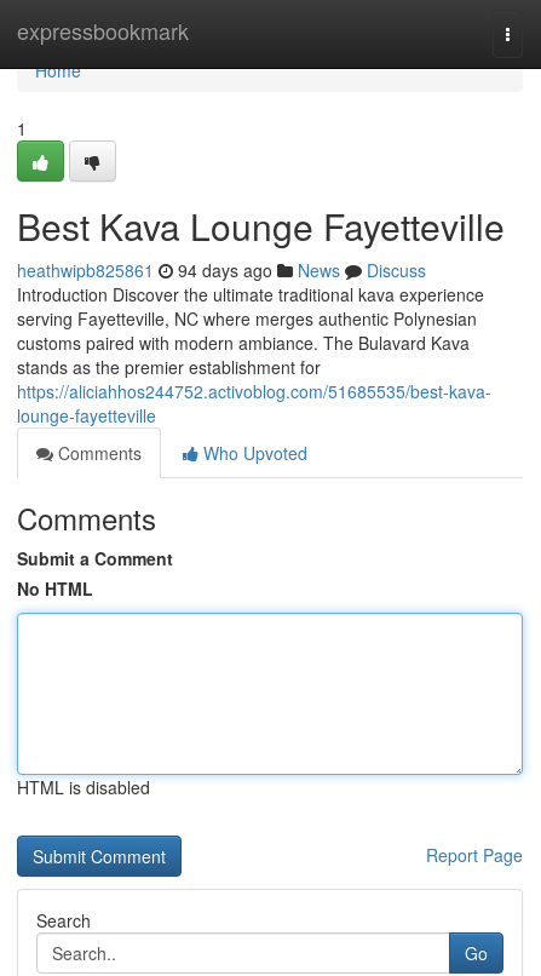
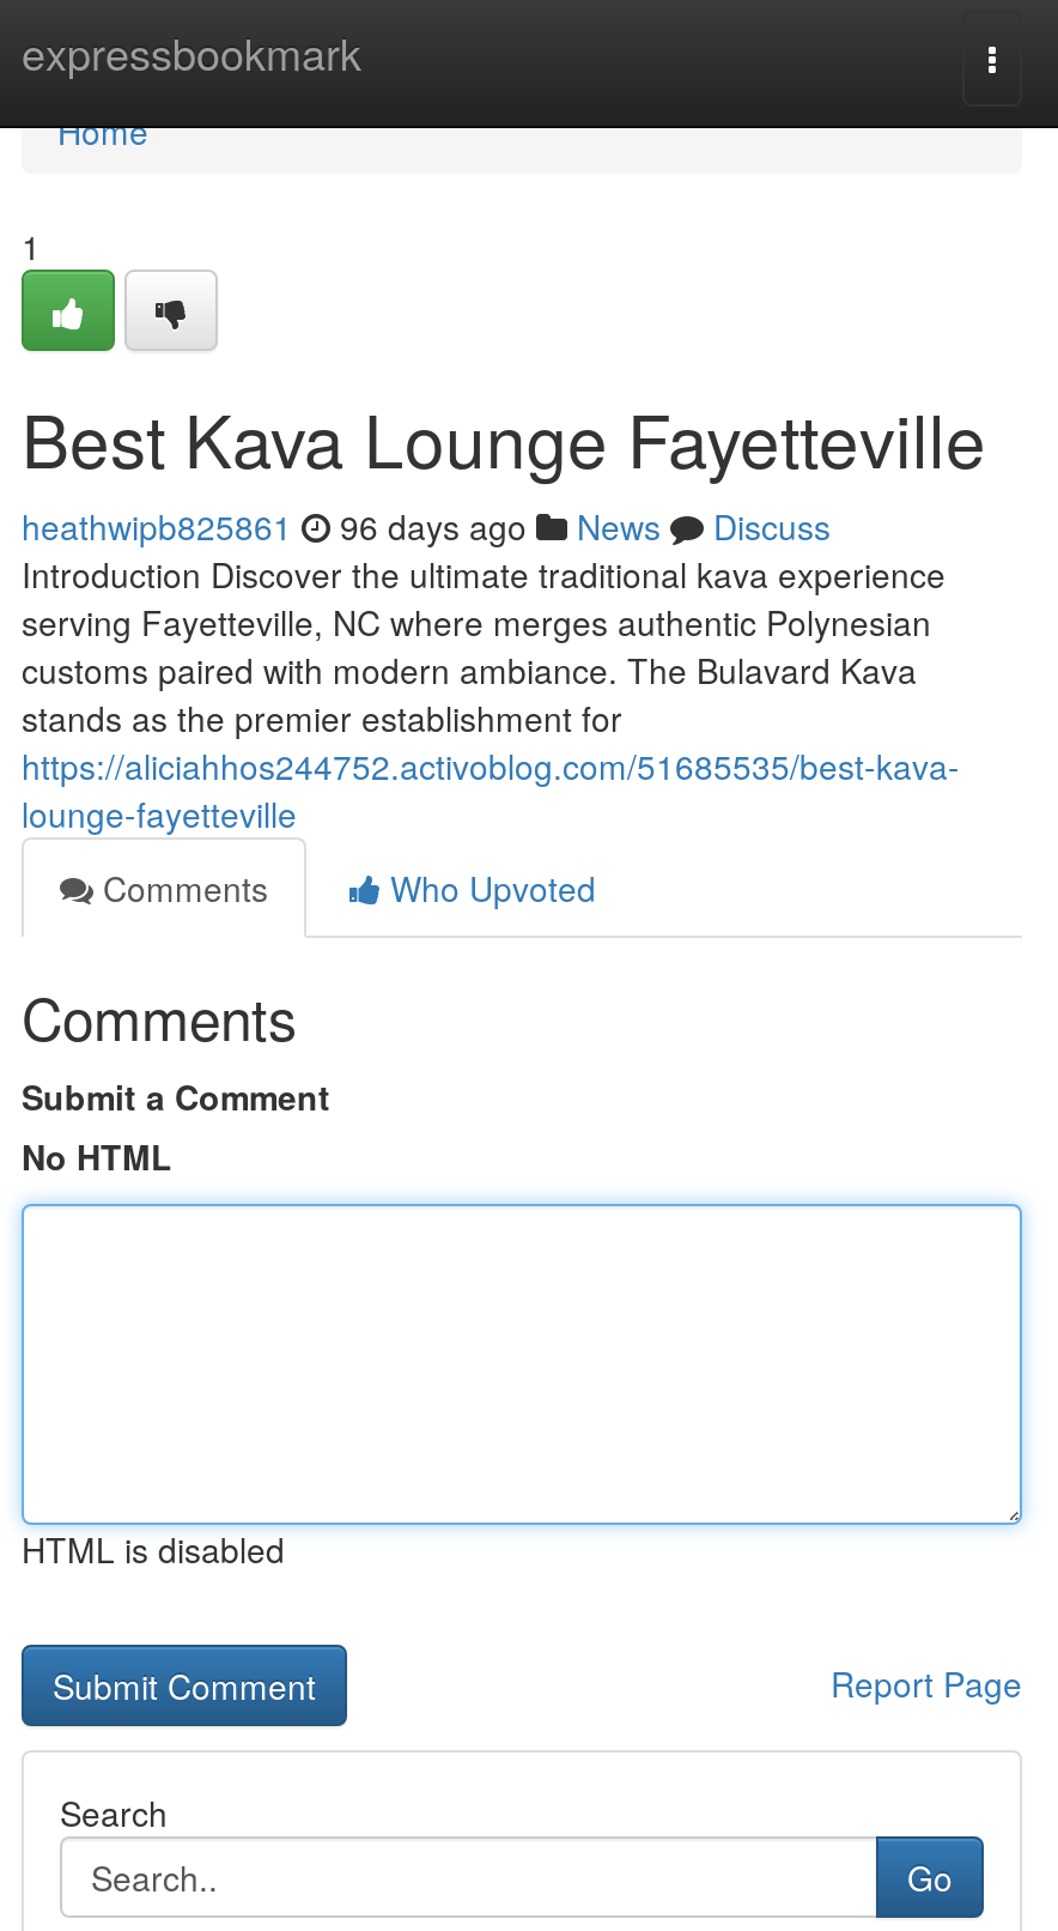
[17,258,426,282] heathwipb825861 94 days ago News Discuss -> [22,502,831,550] heathwipb825861 96 days ago News Discuss

